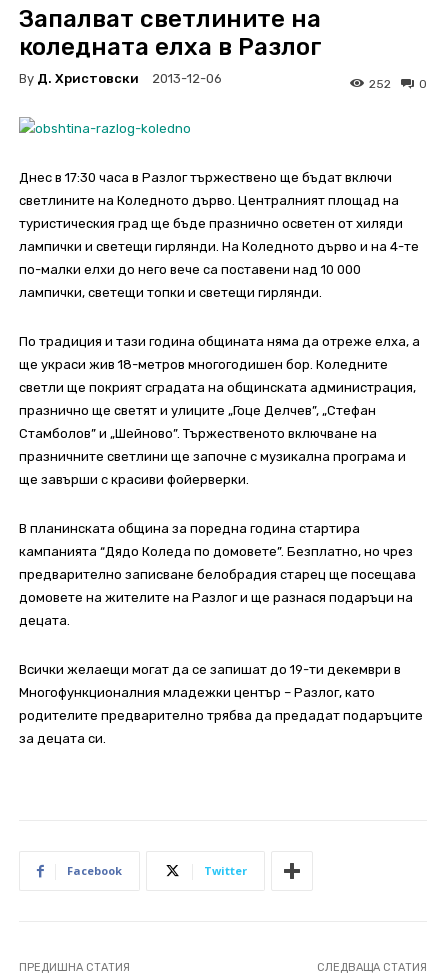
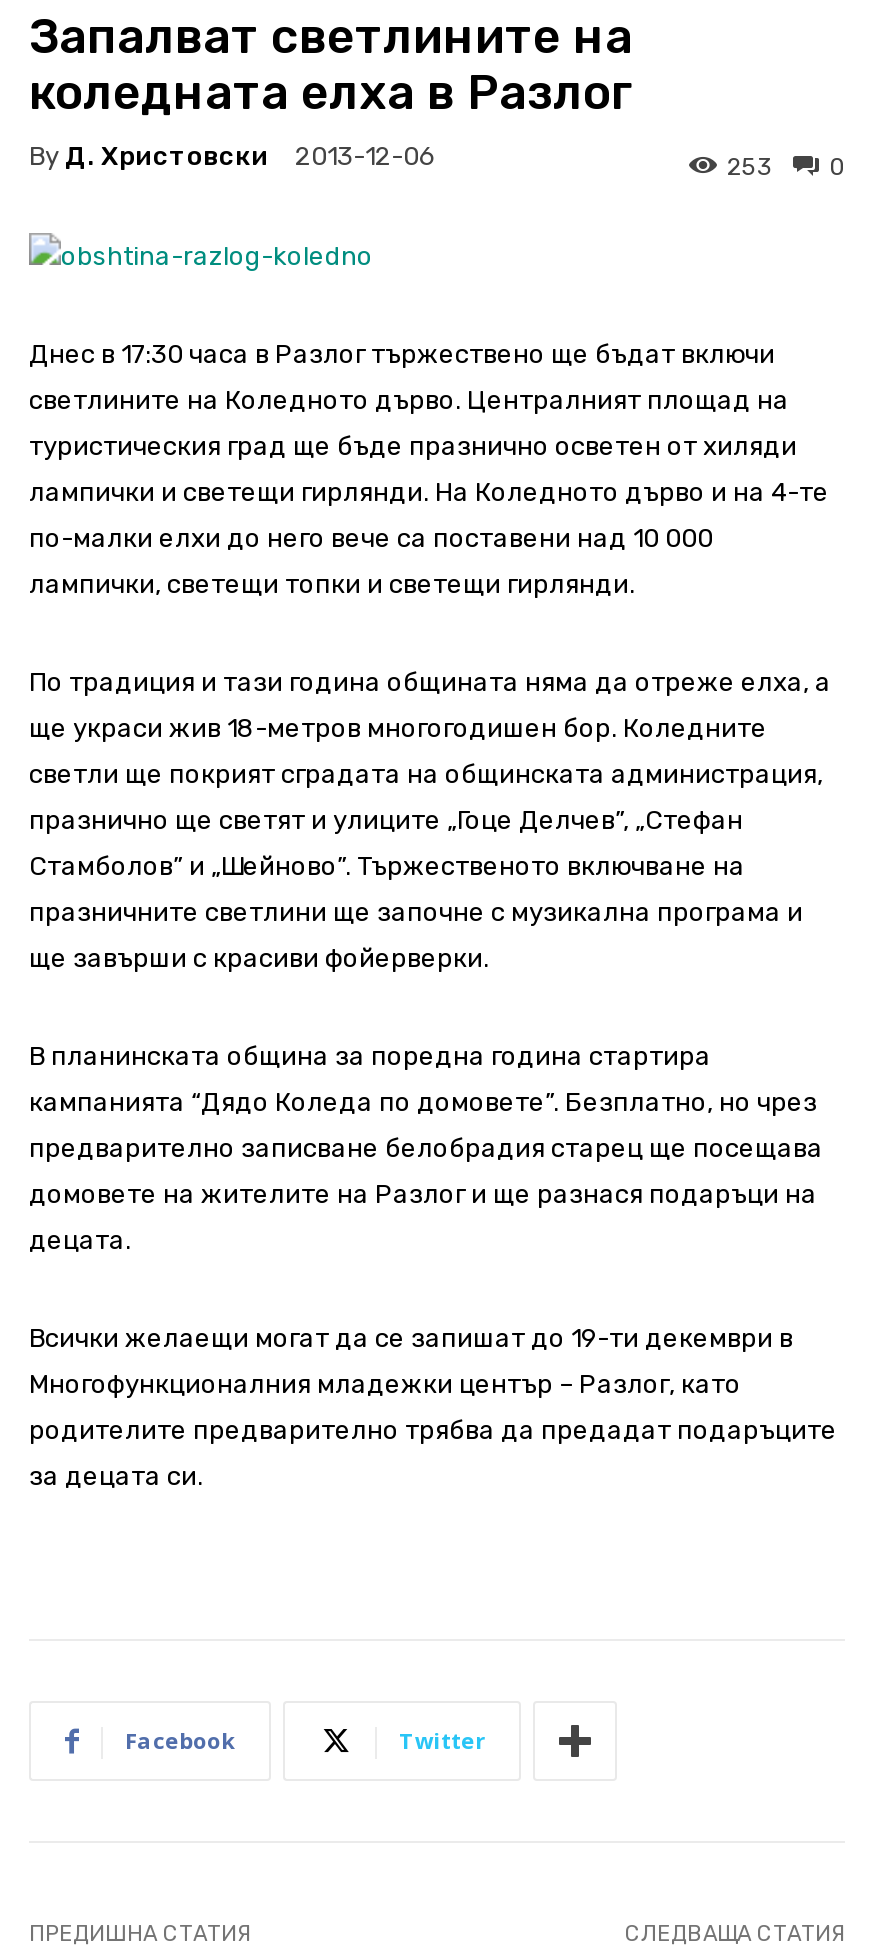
[369,77,427,91] 252 0 -> [727,153,845,181] 253 0

